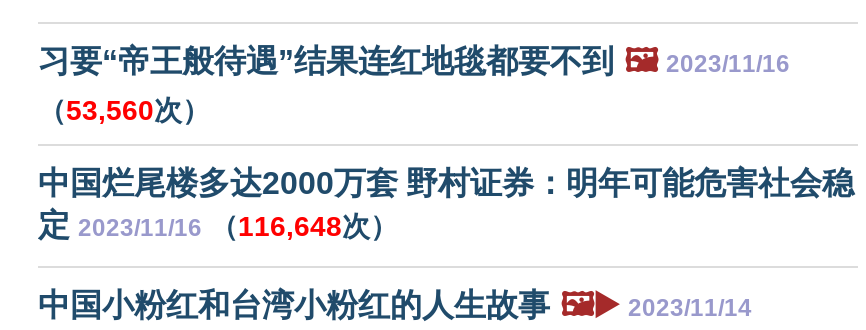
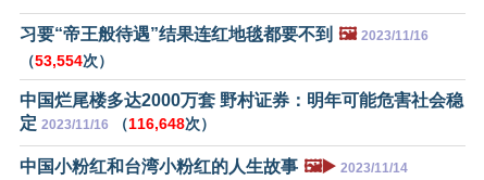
[38,93,210,125] （53,560次） -> [20,52,113,69] （53,554次）

